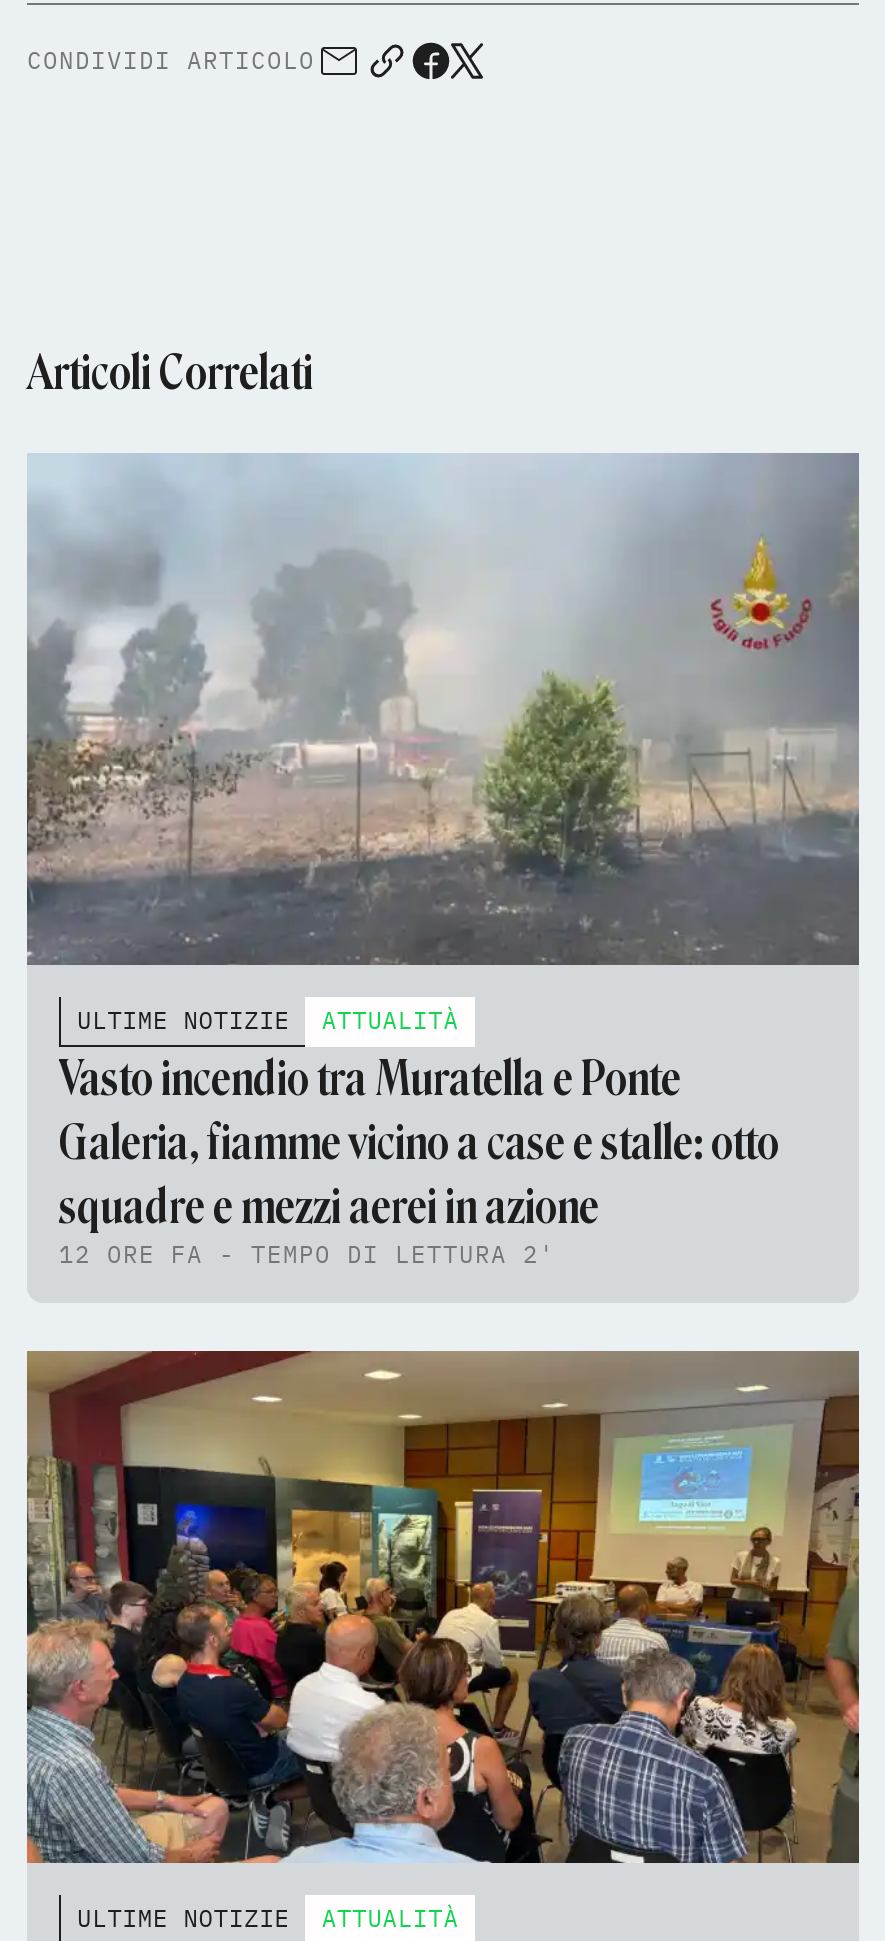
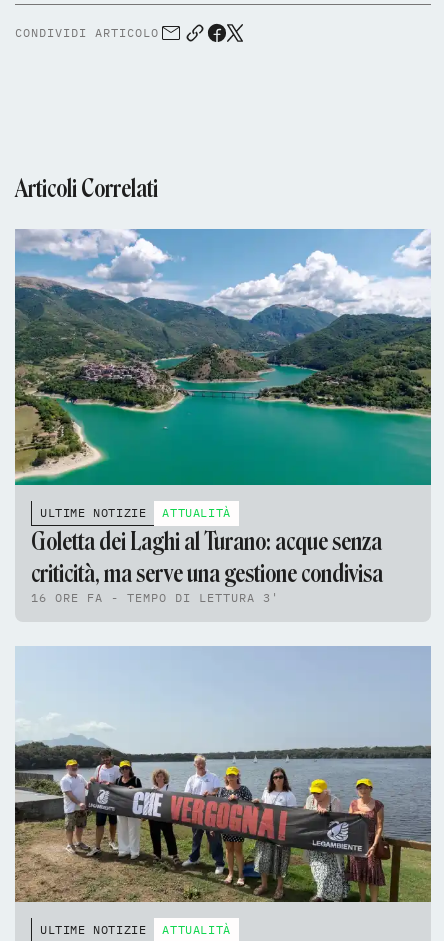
[27,453,861,967] [image] -> [15,229,431,486] [image]
[59,1049,779,1269] Vasto incendio tra Muratella e Ponte | Galeria, fiamme vicino a case e stalle: otto | squadre e mezzi aerei in azione | 12 ORE FA - TEMPO DI LETTURA 2' -> [31,527,383,605] Goletta dei Laghi al Turano: acque senza | criticità, ma serve una gestione condivisa | 16 ORE FA - TEMPO DI LETTURA 3'
[25,1349,861,1865] [image] -> [15,647,431,903] [image]

